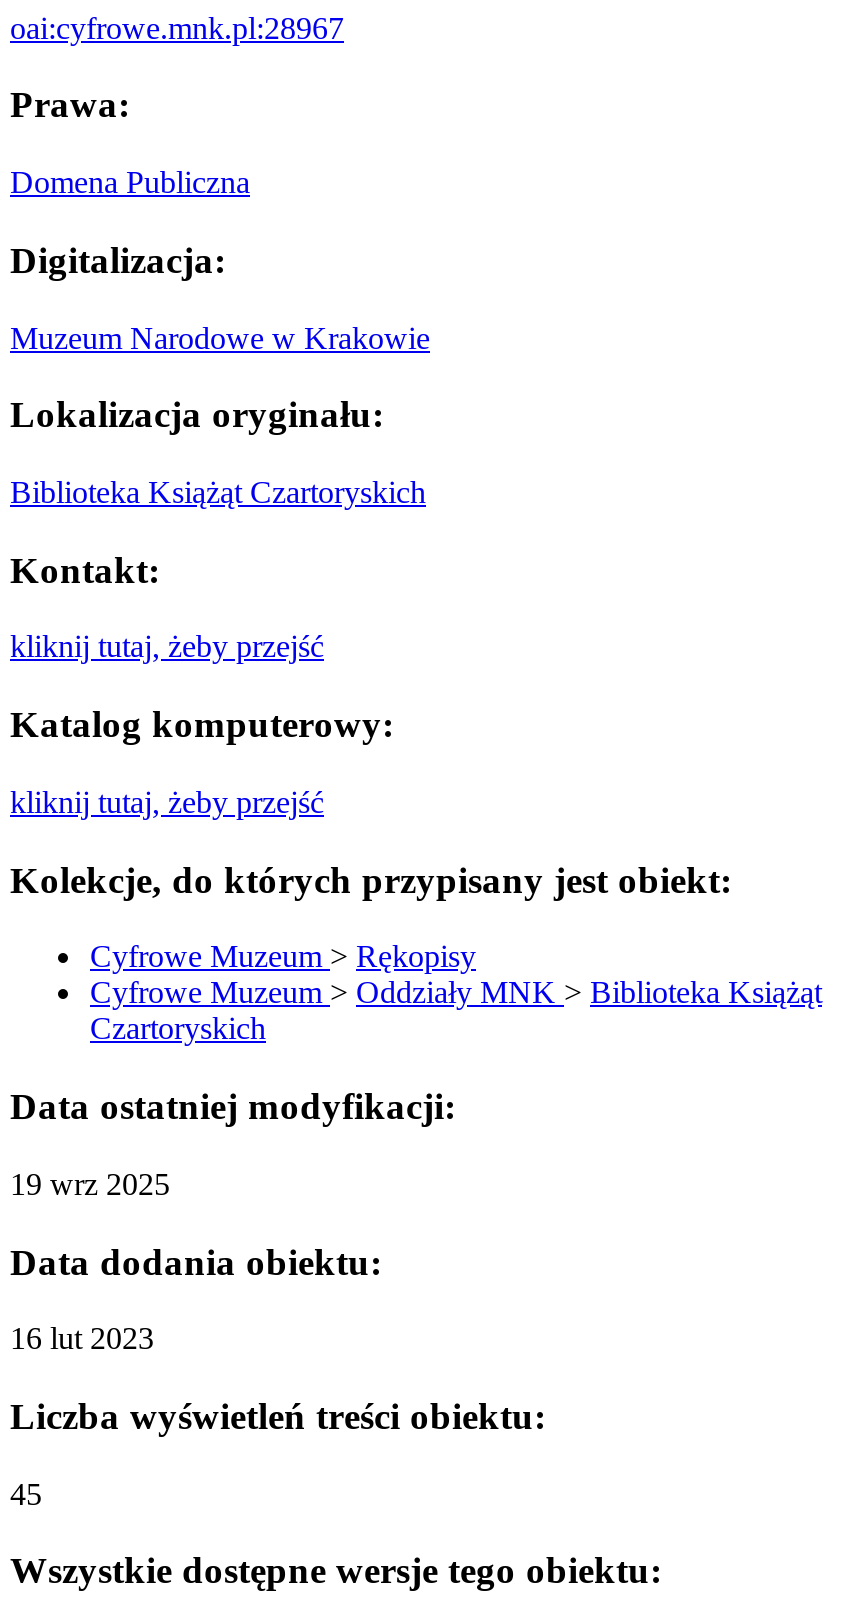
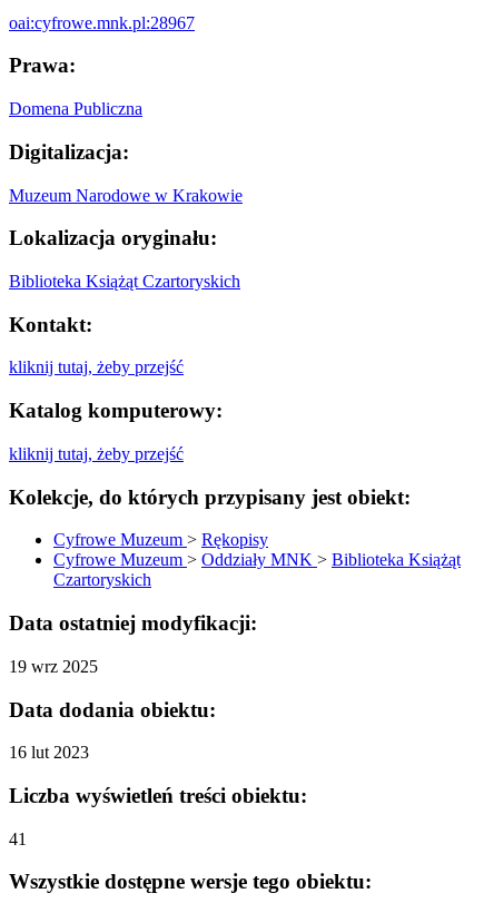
[10,1476,42,1510] 45 -> [9,829,27,848] 41

